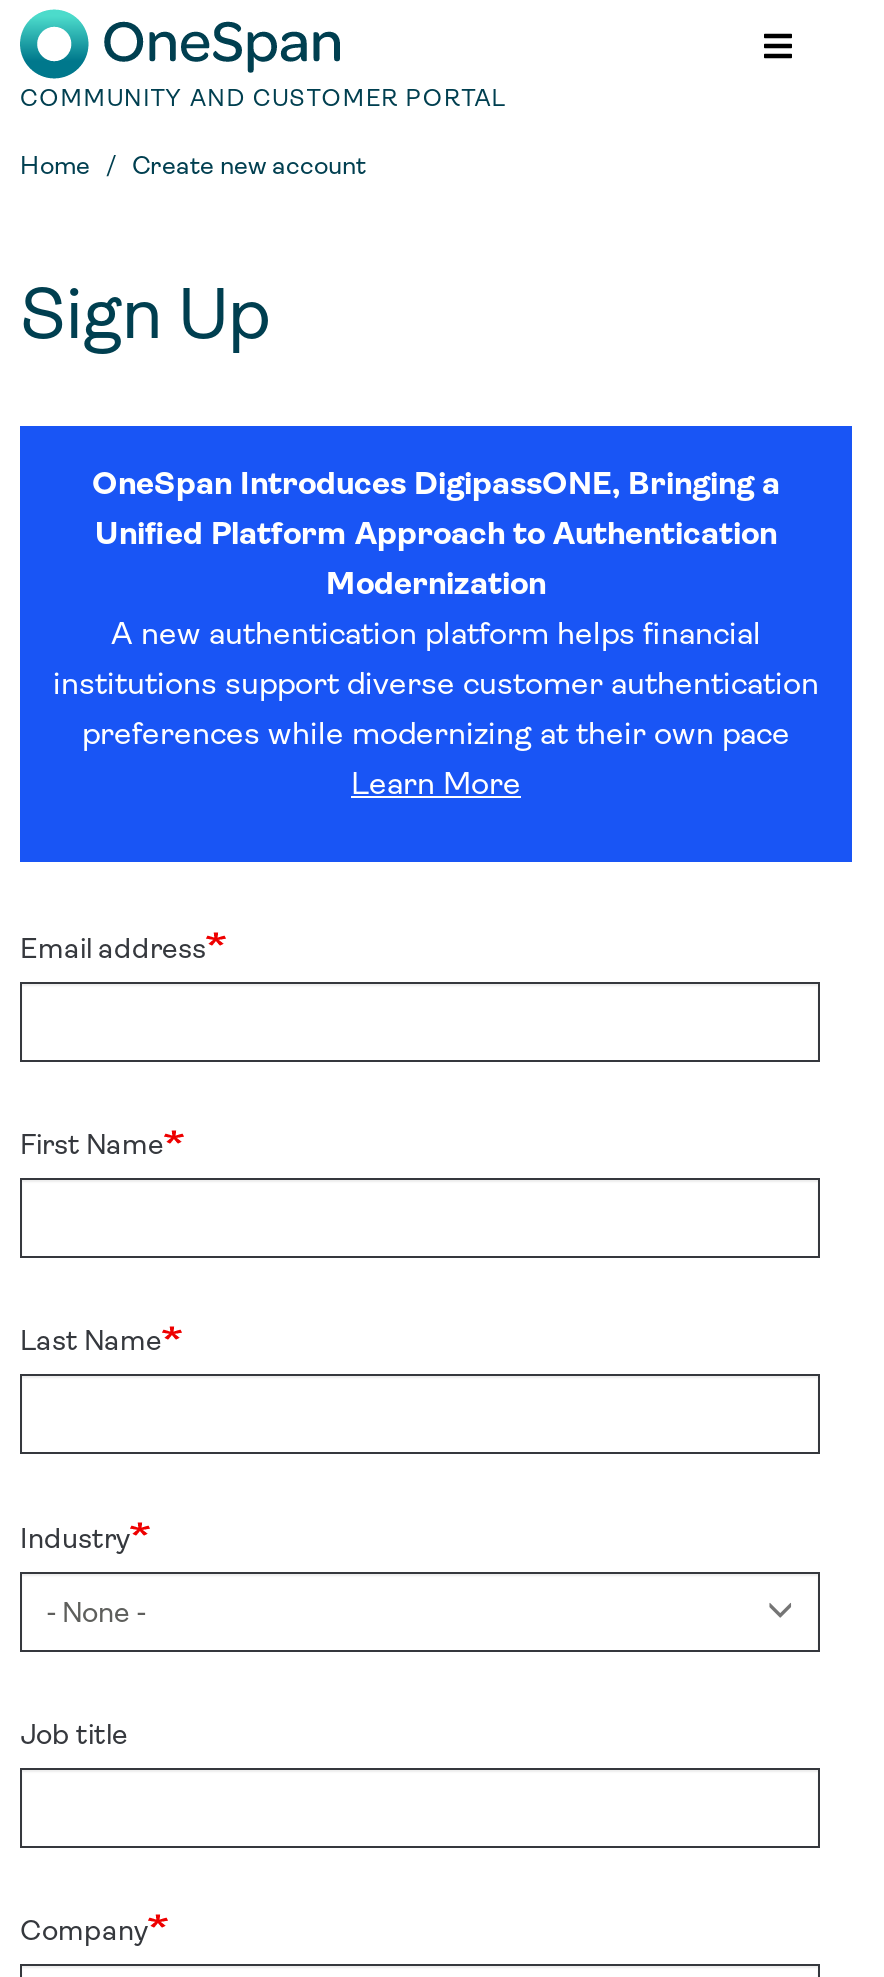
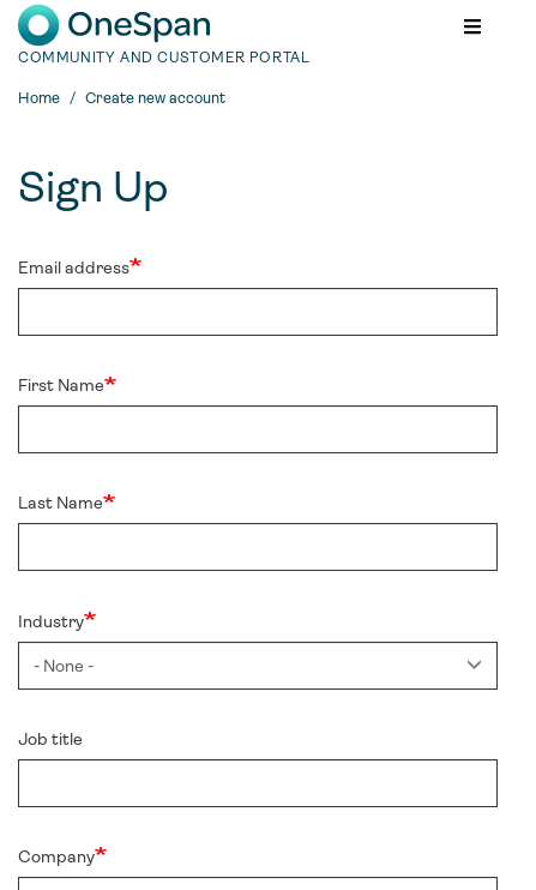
[18,424,854,864] [image] | OneSpan Introduces DigipassONE, Bringing a | Unified Platform Approach to Authentication | Modernization | A new authentication platform helps financial | institutions support diverse customer authentication | preferences while modernizing at their own pace | Learn More -> none

